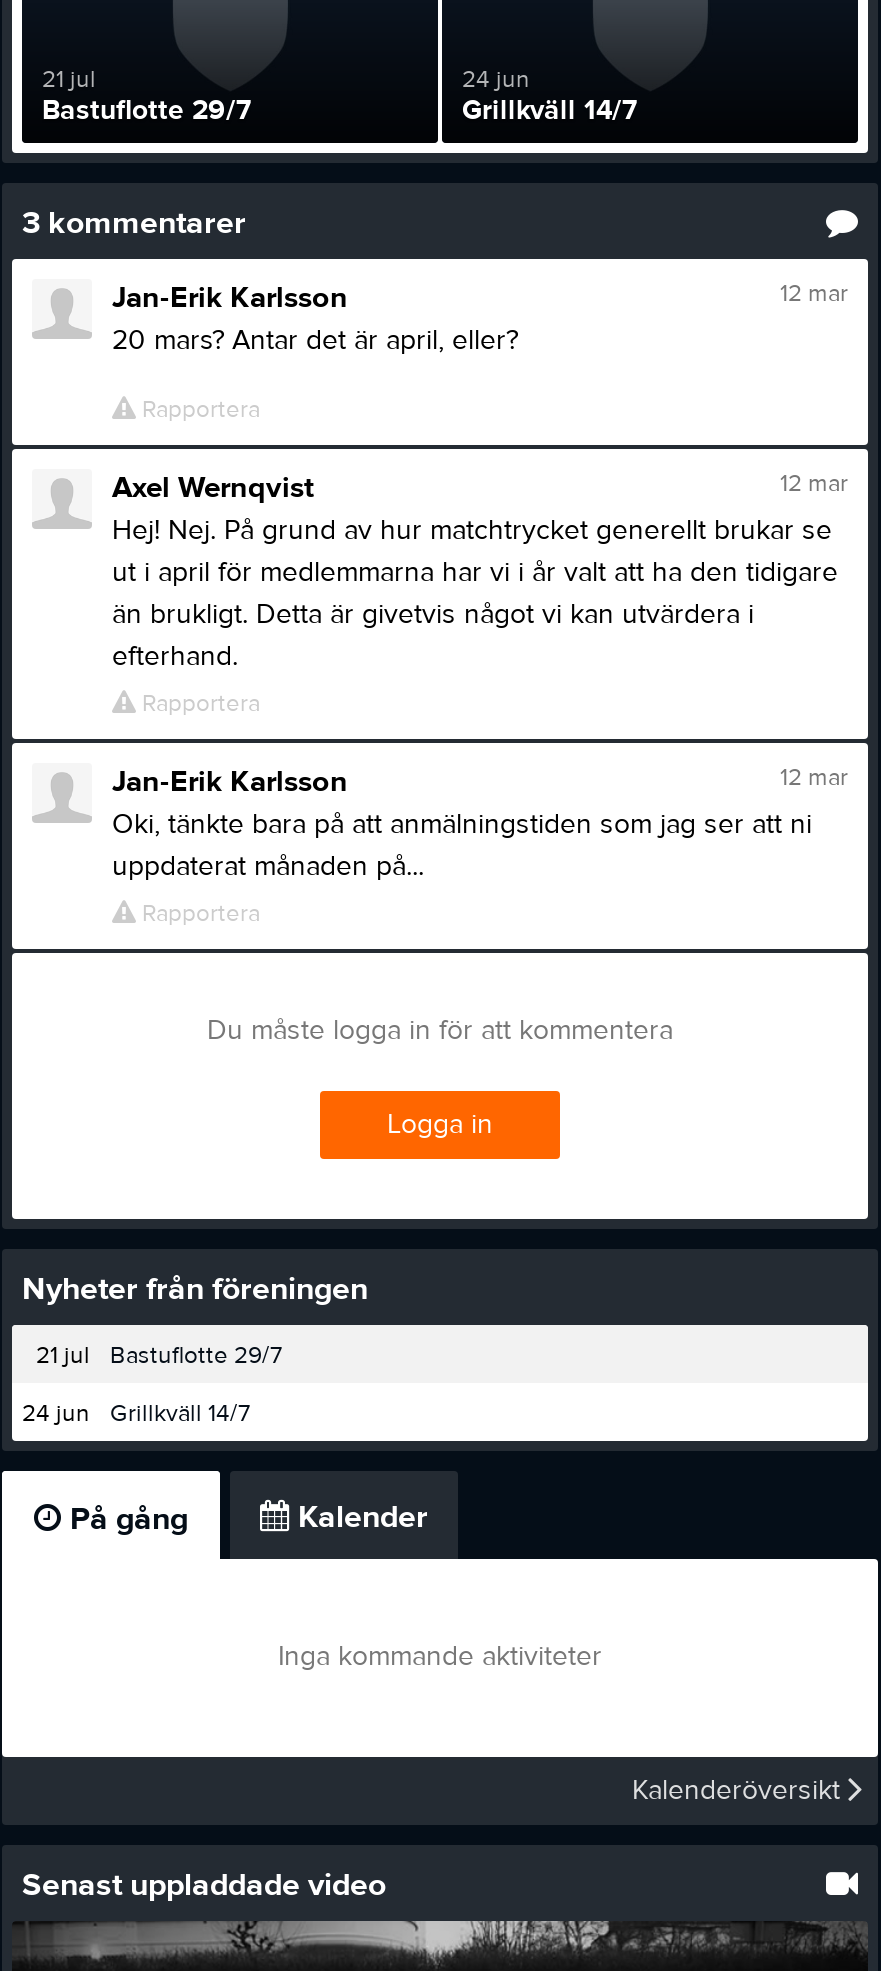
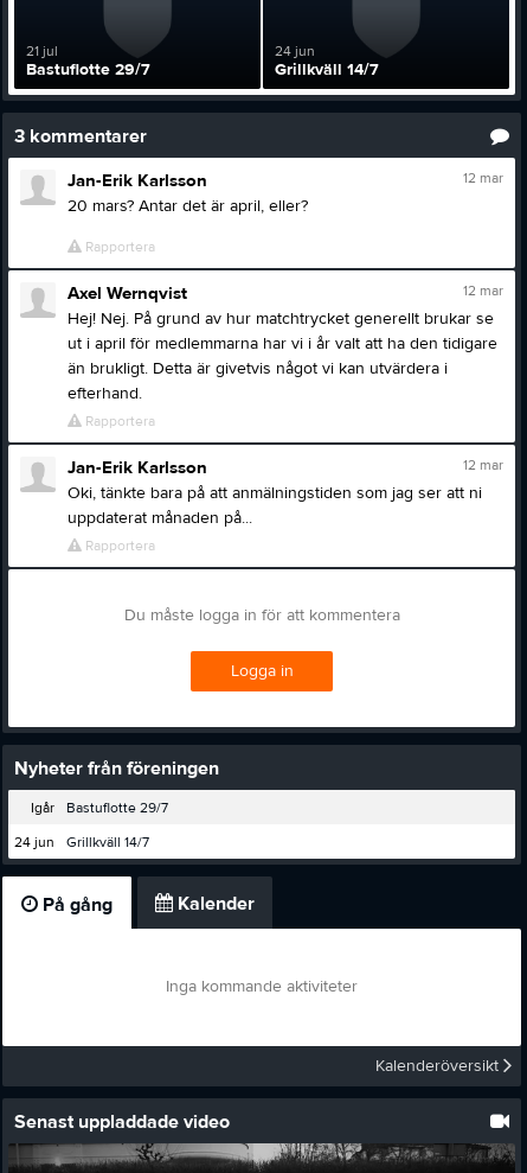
[36,1339,90,1371] 21 jul -> [31,798,54,817] Igår

